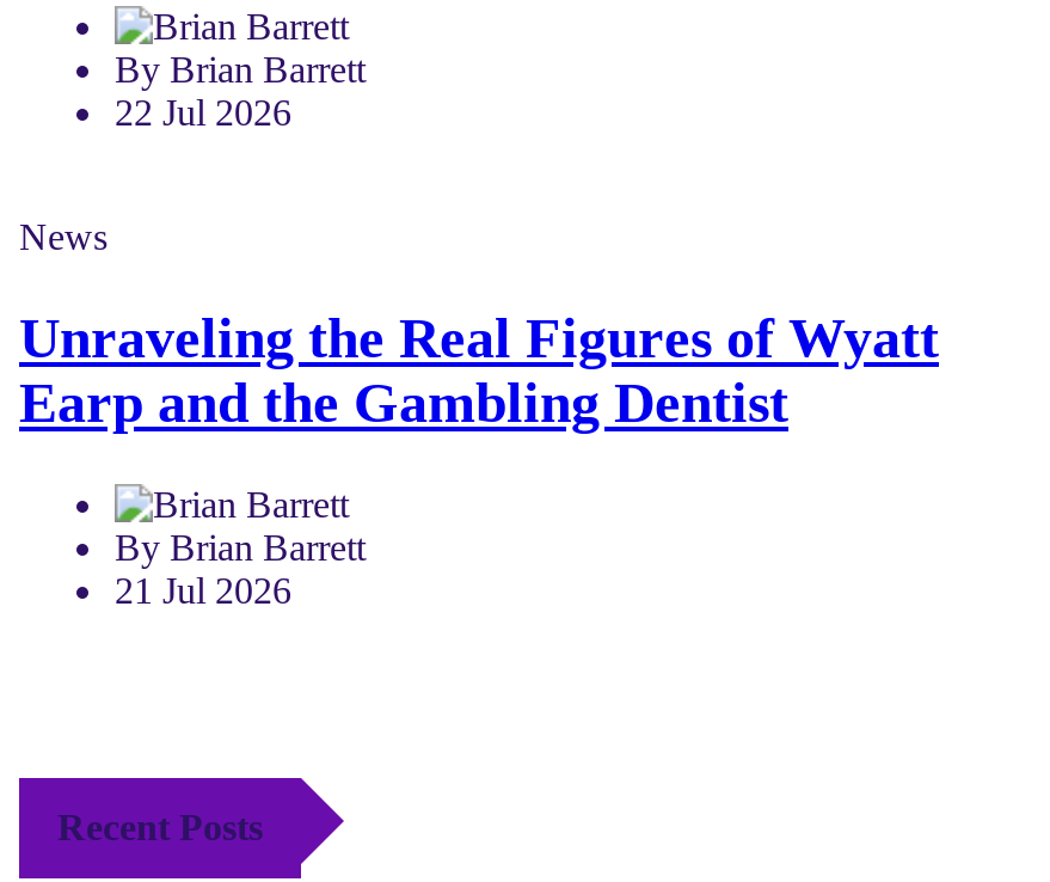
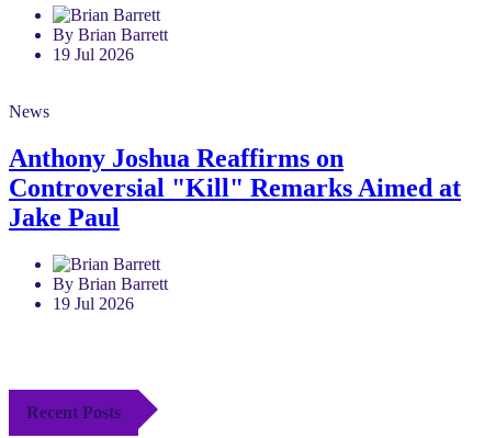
[115,93,291,133] 22 Jul 2026 -> [53,45,134,64] 19 Jul 2026
[19,308,939,434] Unraveling the Real Figures of Wyatt | Earp and the Gambling Dentist -> [9,144,461,232] Anthony Joshua Reaffirms on | Controversial "Kill" Remarks Aimed at | Jake Paul
[115,571,291,611] 21 Jul 2026 -> [53,294,134,313] 19 Jul 2026

